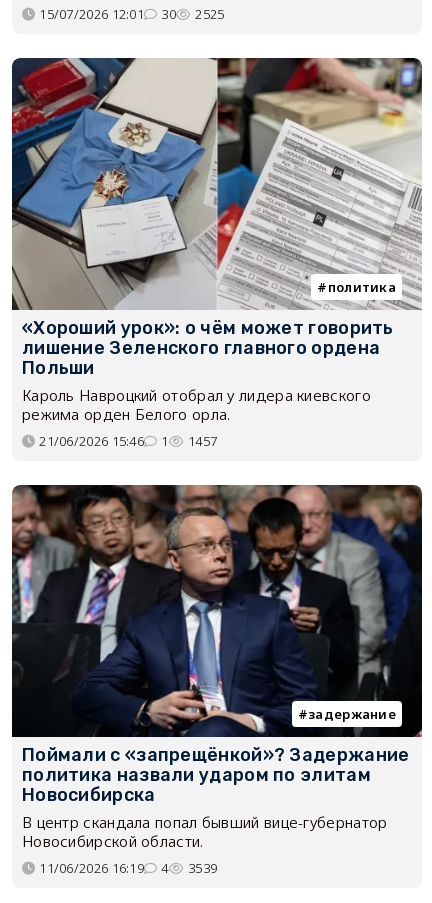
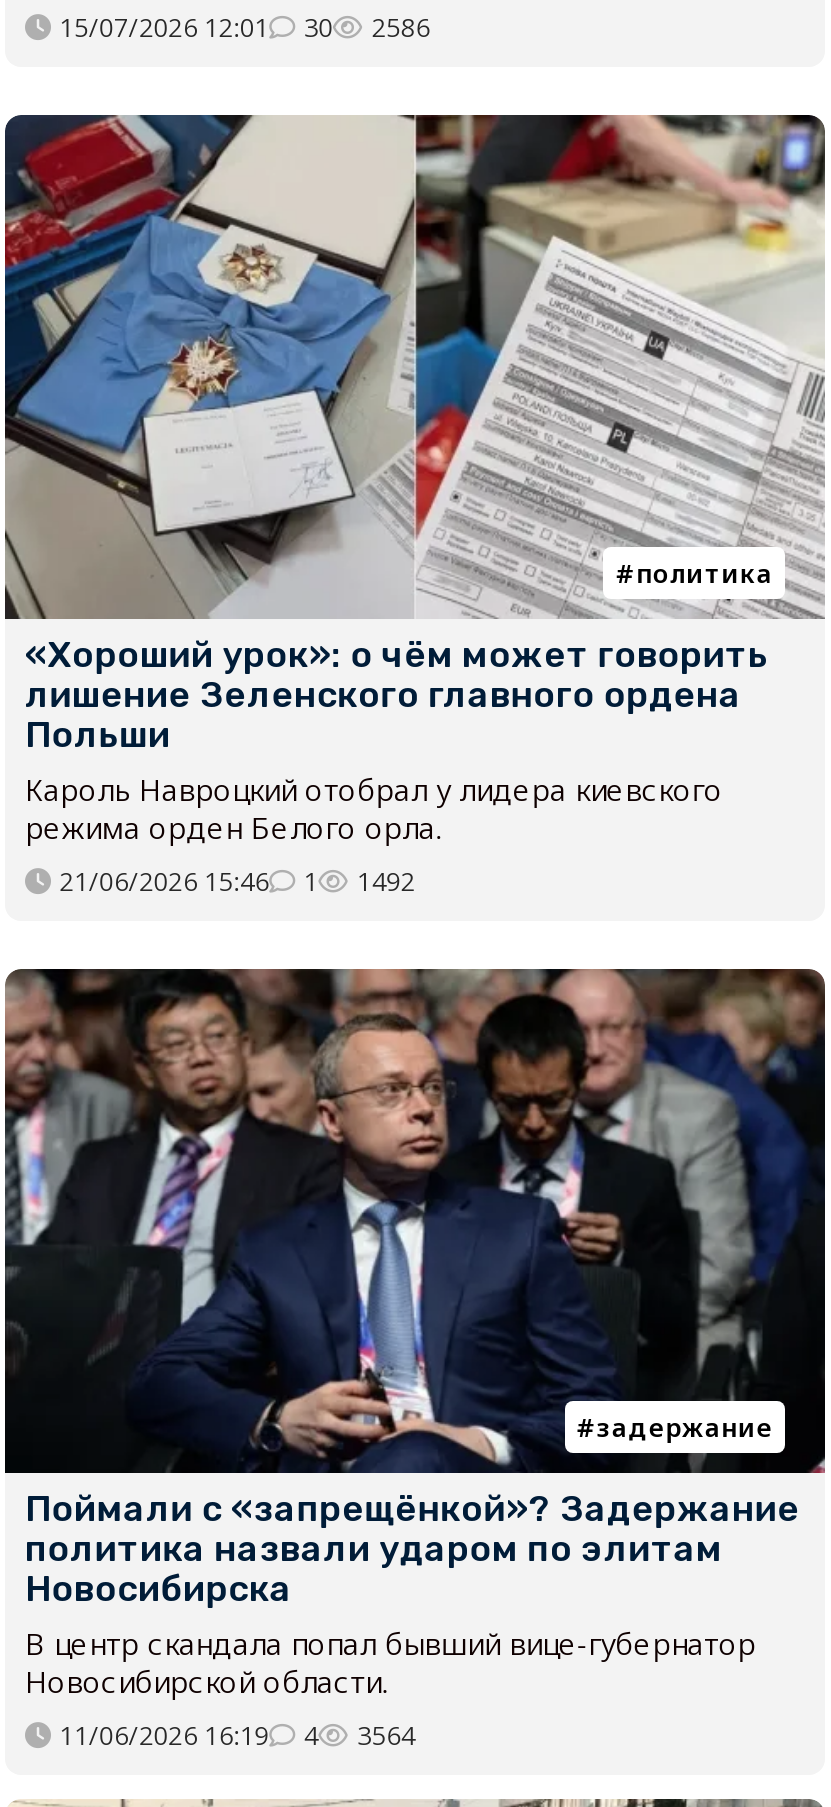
[39,5,224,23] 15/07/2026 12:01 30 2525 -> [60,9,430,45] 15/07/2026 12:01 30 2586
[39,432,217,450] 21/06/2026 15:46 1 1457 -> [60,862,415,898] 21/06/2026 15:46 1 1492
[39,859,217,877] 11/06/2026 16:19 4 3539 -> [60,1716,415,1752] 11/06/2026 16:19 4 3564

